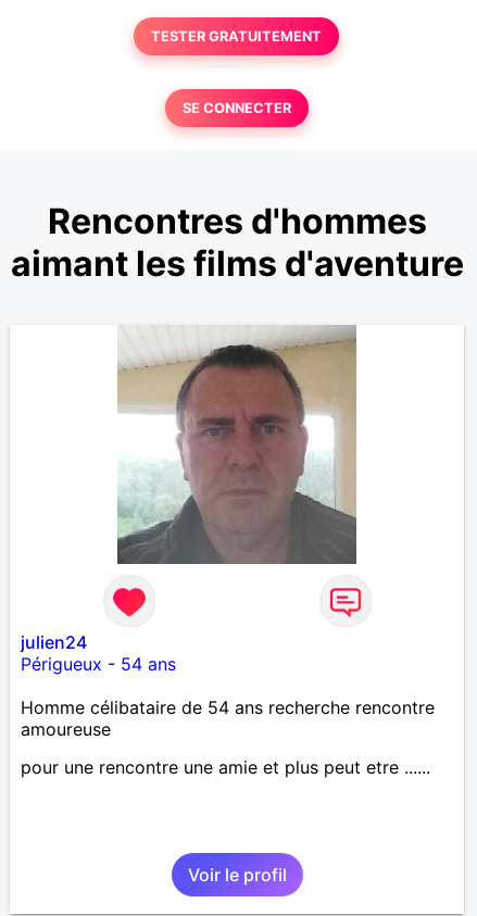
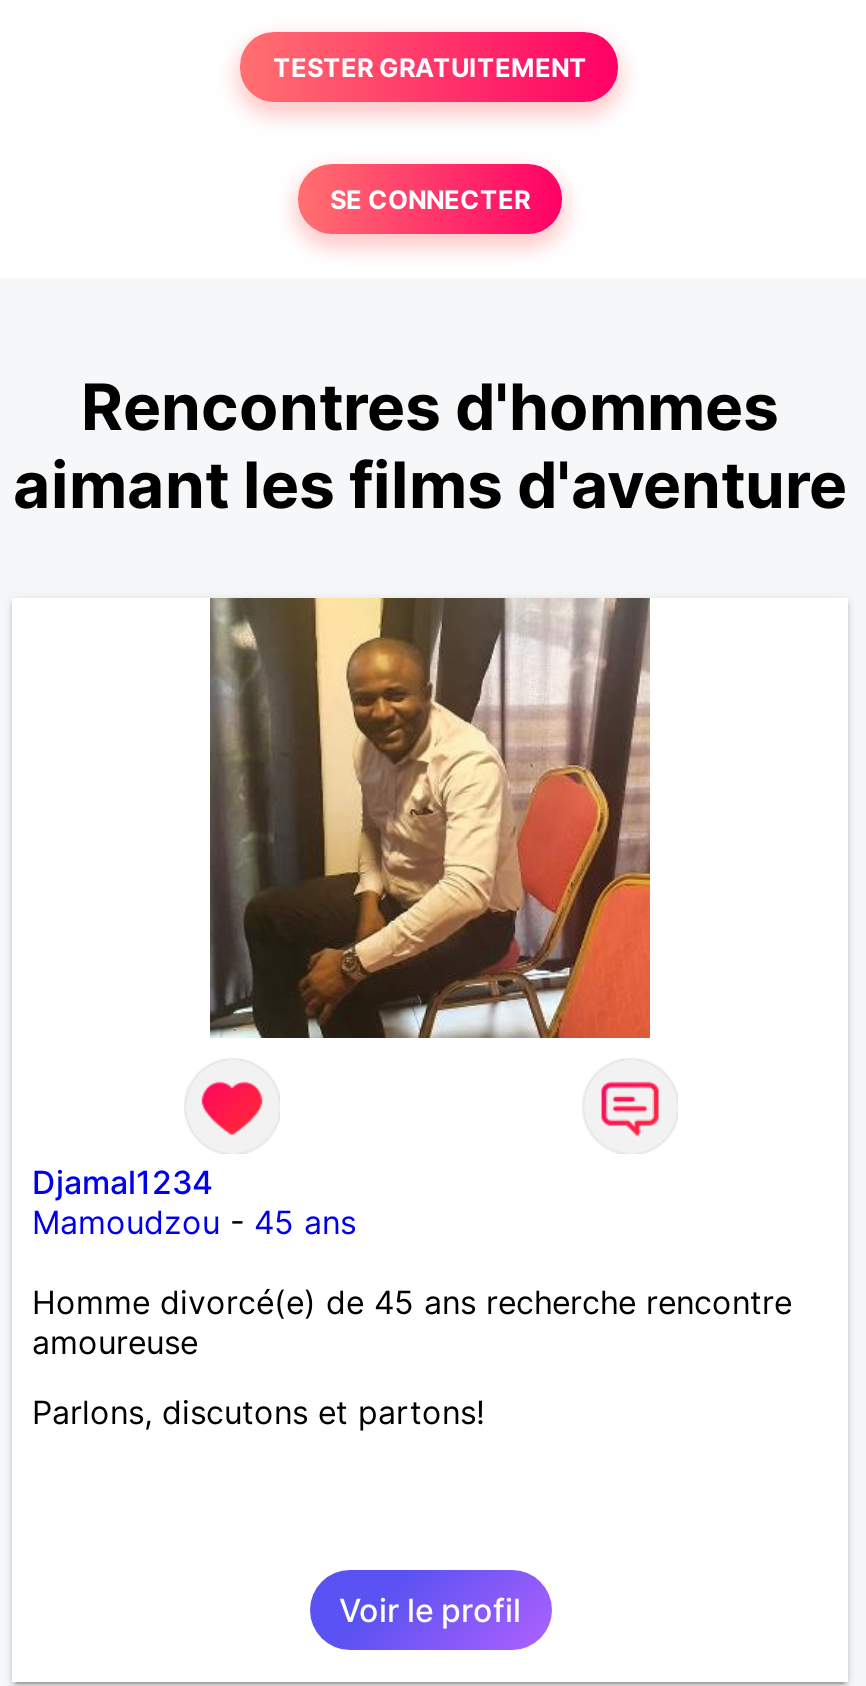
[117,325,357,565] [image] -> [208,596,652,1040] [image]
[21,631,176,675] julien24 | Périgueux - 54 ans -> [32,1162,356,1242] Djamal1234 | Mamoudzou - 45 ans
[21,696,435,718] Homme célibataire de 54 ans recherche rencontre -> [32,1282,792,1322] Homme divorcé(e) de 45 ans recherche rencontre
[21,756,430,778] pour une rencontre une amie et plus peut etre ...... -> [32,1392,484,1432] Parlons, discutons et partons!

